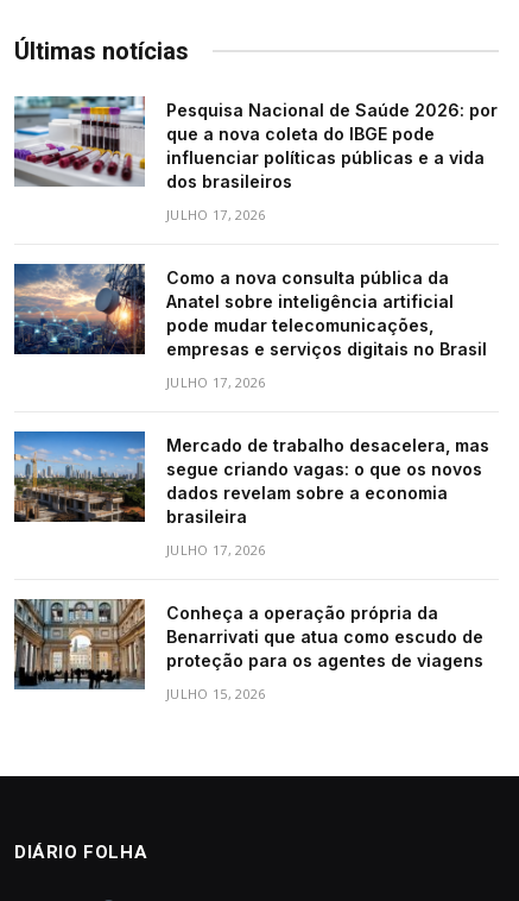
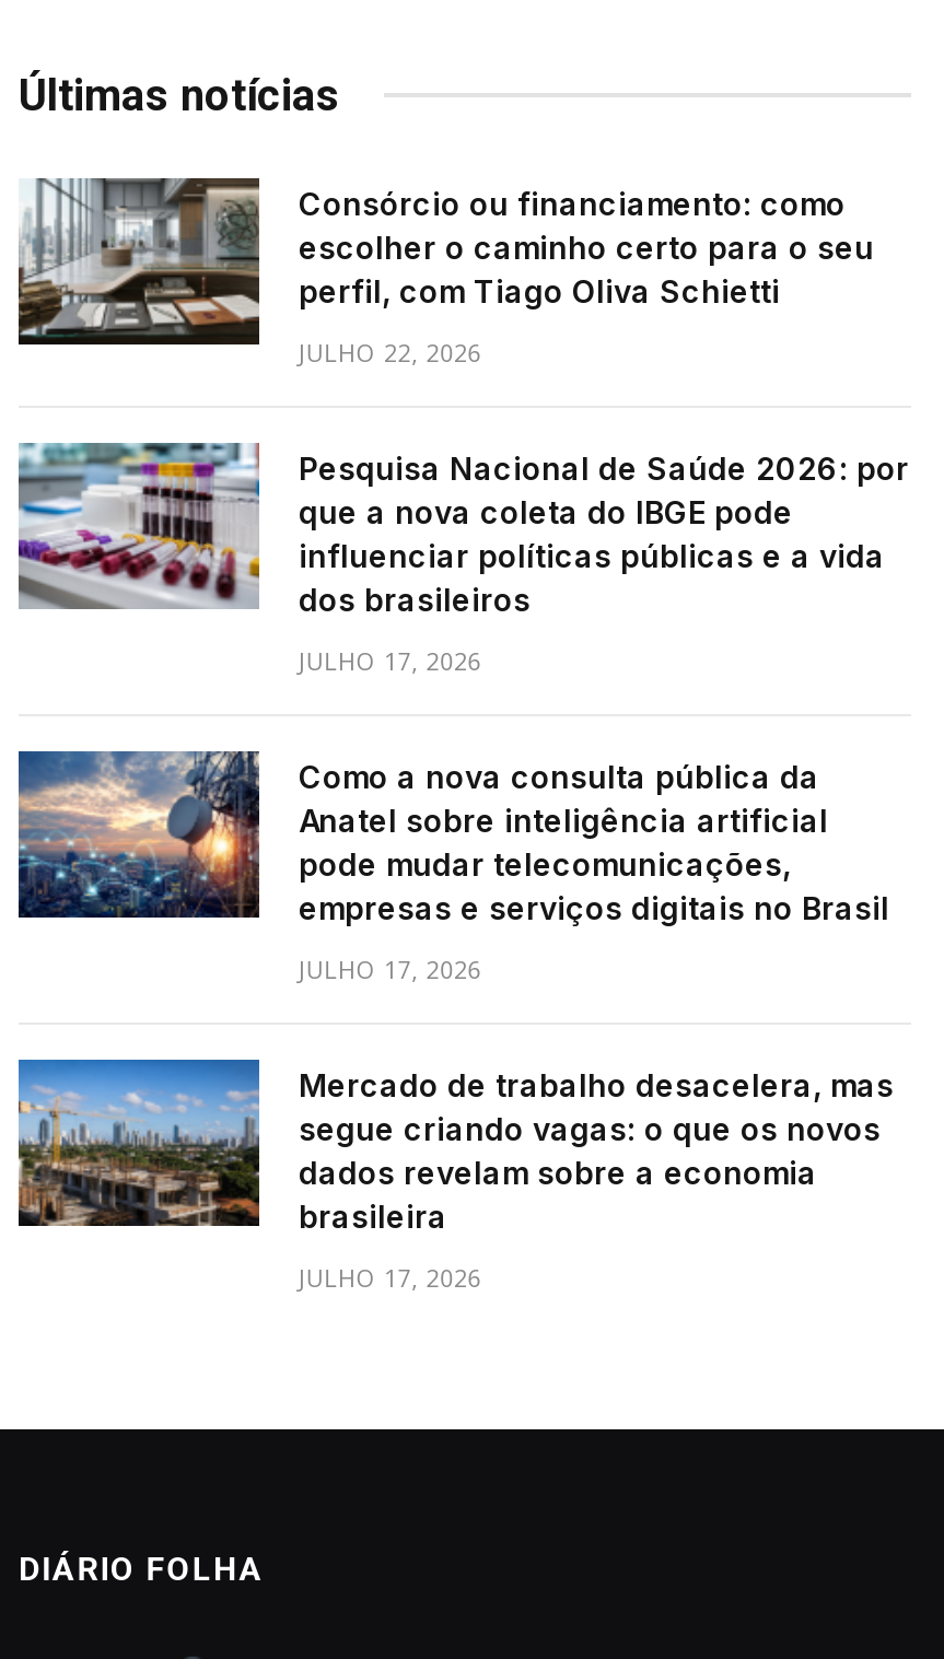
none -> [16,176,874,367] [image] | Consórcio ou financiamento: como | escolher o caminho certo para o seu | perfil, com Tiago Oliva Schietti | JULHO 22, 2026
moved [12,94,498,558] -> [14,439,909,1293]: [image] | Pesquisa Nacional de Saúde 2026: por | que a nova coleta do IBGE pode | ... | brasileira | JULHO 17, 2026
[13,598,483,702] [image] | Conheça a operação própria da | Benarrivati que atua como escudo de | proteção para os agentes de viagens | JULHO 15, 2026 -> none

